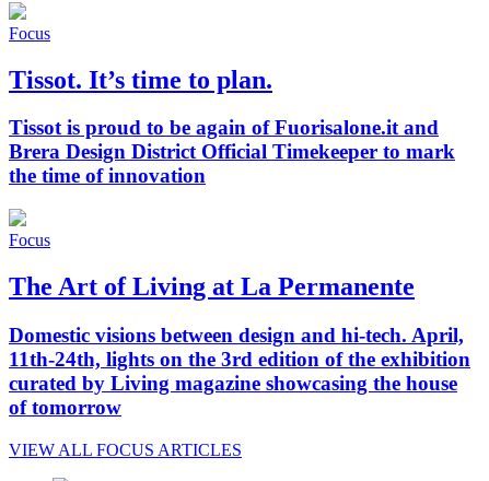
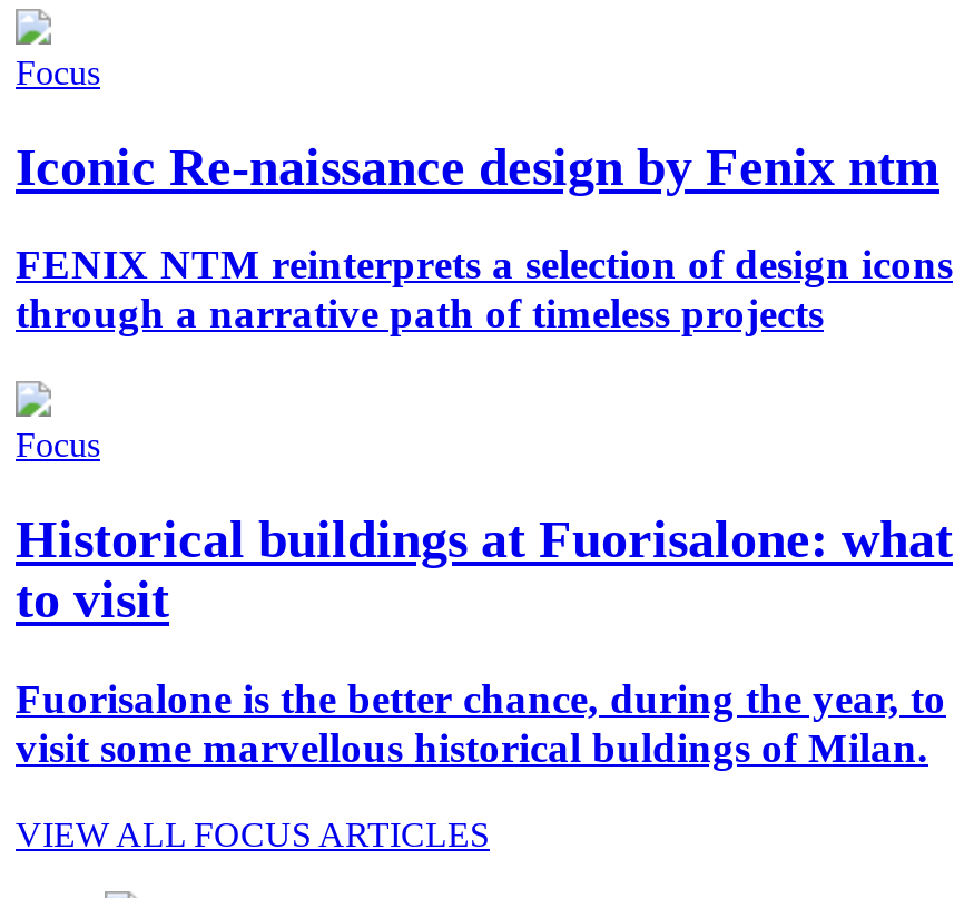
[9,65,272,94] Tissot. It’s time to plan. -> [16,137,939,195] Iconic Re-naissance design by Fenix ntm
[9,116,455,187] Tissot is proud to be again of Fuorisalone.it and | Brera Design District Official Timekeeper to mark | the time of innovation -> [16,242,953,338] FENIX NTM reinterprets a selection of design icons | through a narrative path of timeless projects
[9,272,415,301] The Art of Living at La Permanente -> [16,511,953,629] Historical buildings at Fuorisalone: what | to visit
[9,324,470,419] Domestic visions between design and hi-tech. April, | 11th-24th, lights on the 3rd edition of the exhibition | curated by Living magazine showcasing the house | of tomorrow -> [16,675,946,771] Fuorisalone is the better chance, during the year, to | visit some marvellous historical buldings of Milan.

